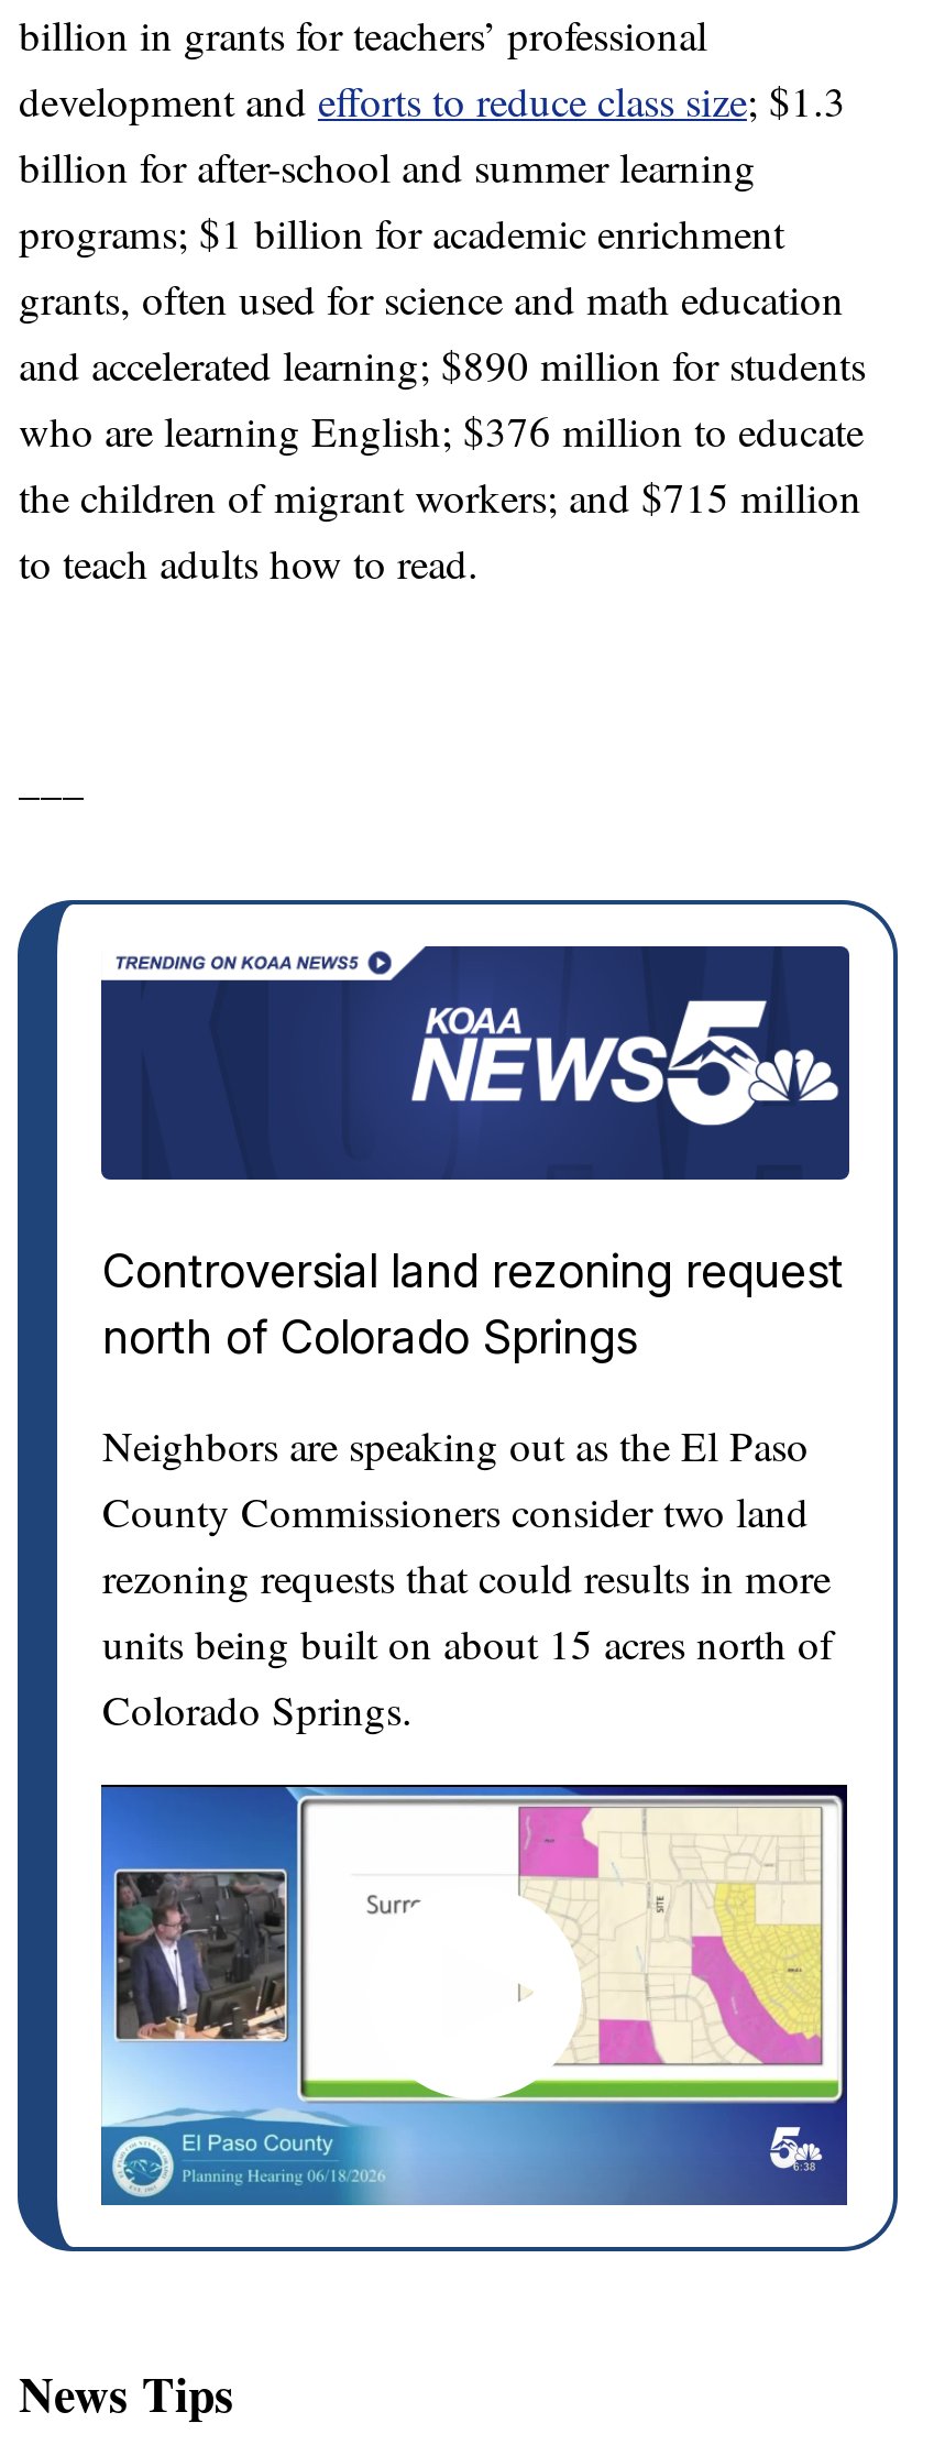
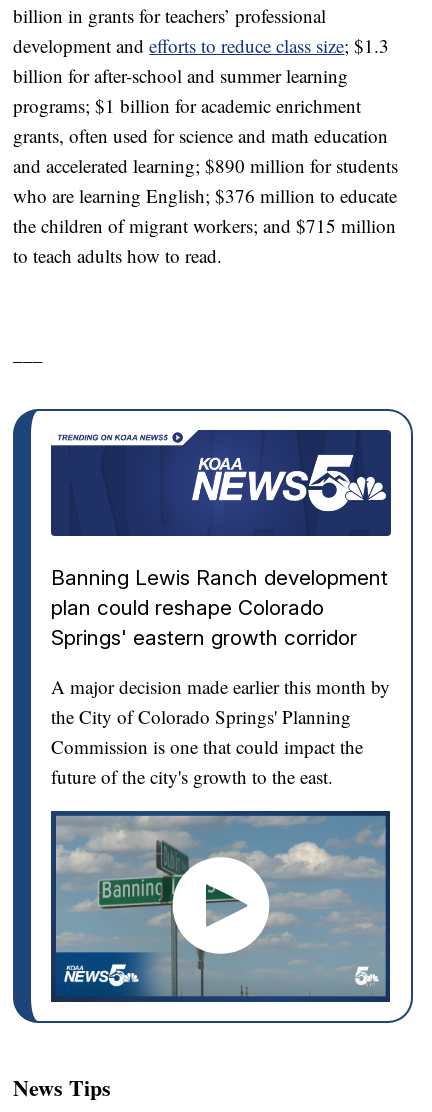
[102,1243,844,1364] Controversial land rezoning request | north of Colorado Springs -> [51,565,388,650] Banning Lewis Ranch development | plan could reshape Colorado | Springs' eastern growth corridor
[102,1417,833,1736] Neighbors are speaking out as the El Paso | County Commissioners consider two land | rezoning requests that could results in more | units being built on about 15 acres north of | Colorado Springs. -> [51,674,390,789] A major decision made earlier this month by | the City of Colorado Springs' Planning | Commission is one that could impact the | future of the city's growth to the east.
[99,1783,847,2207] [image] -> [50,811,390,1003] [image]

